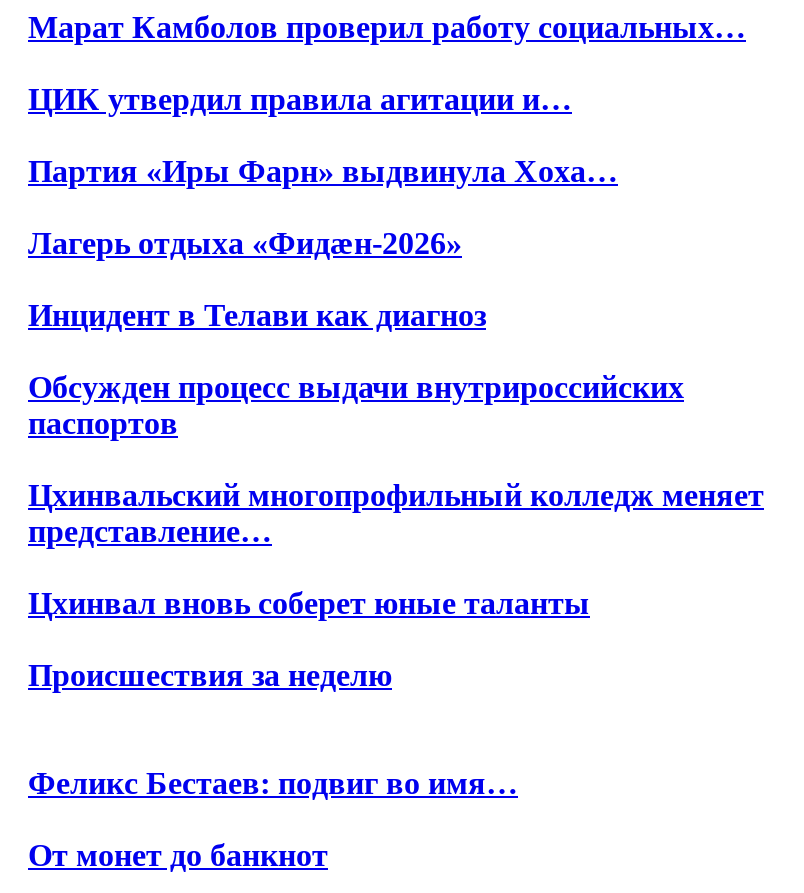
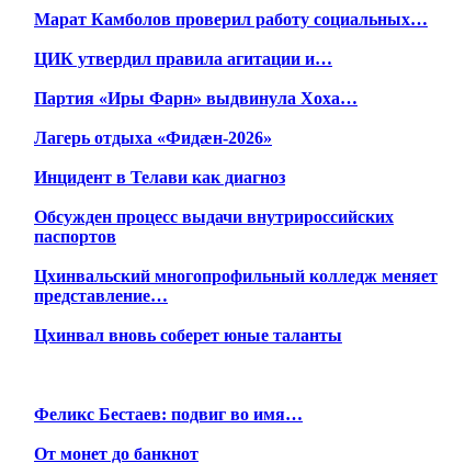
[28,658,392,692] Происшествия за неделю -> none

